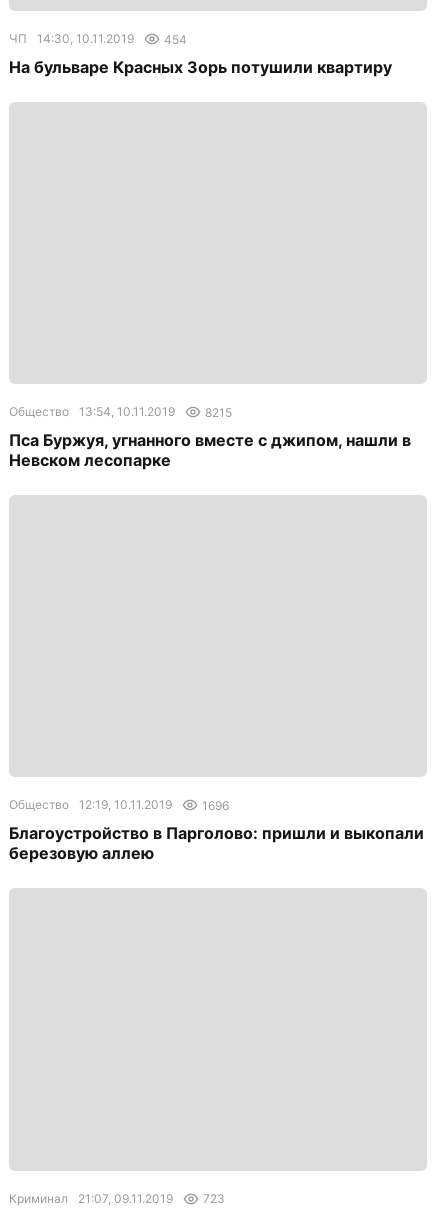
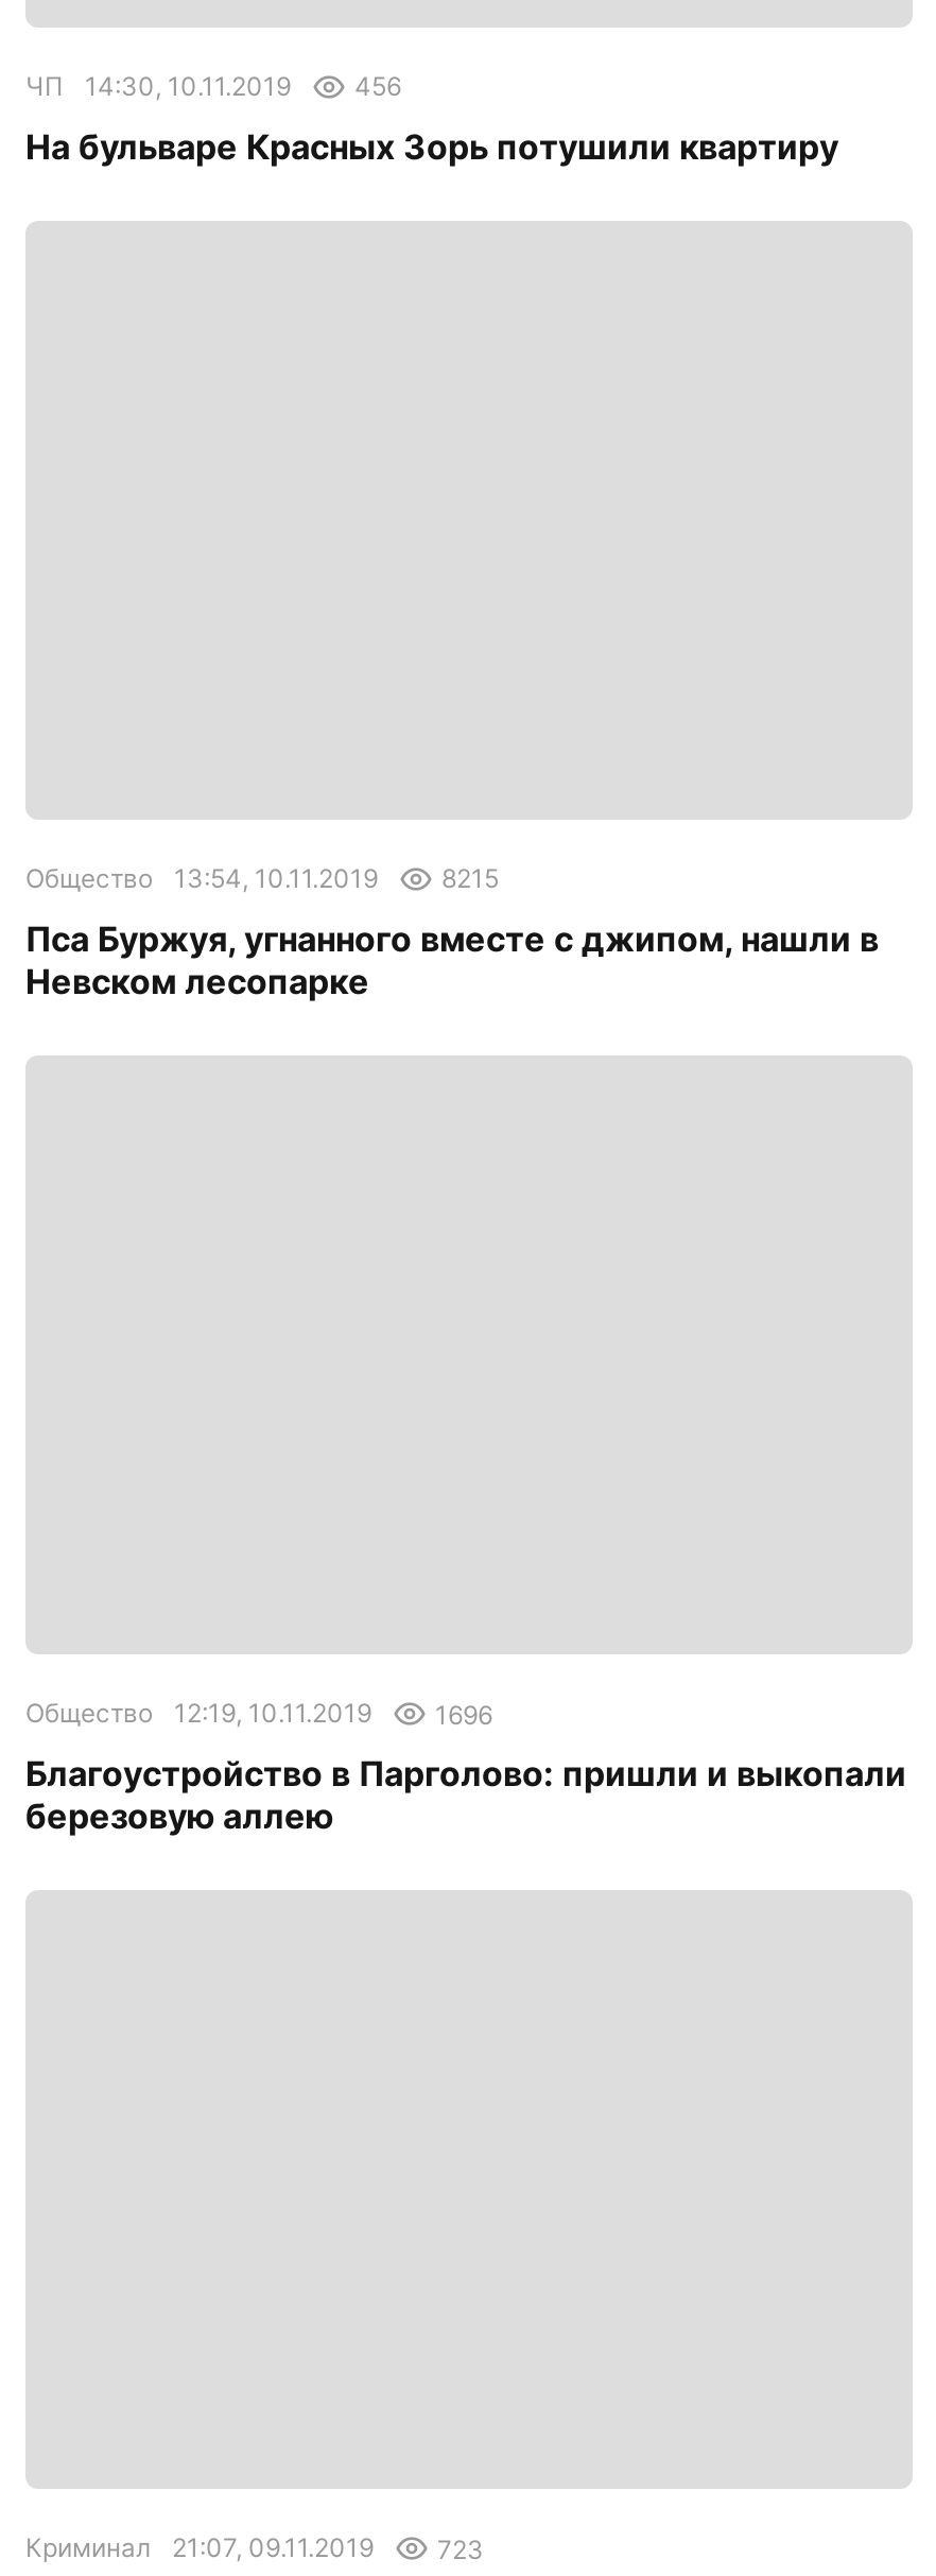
[9,31,187,47] ЧП 14:30, 10.11.2019 454 -> [25,69,401,102] ЧП 14:30, 10.11.2019 456

